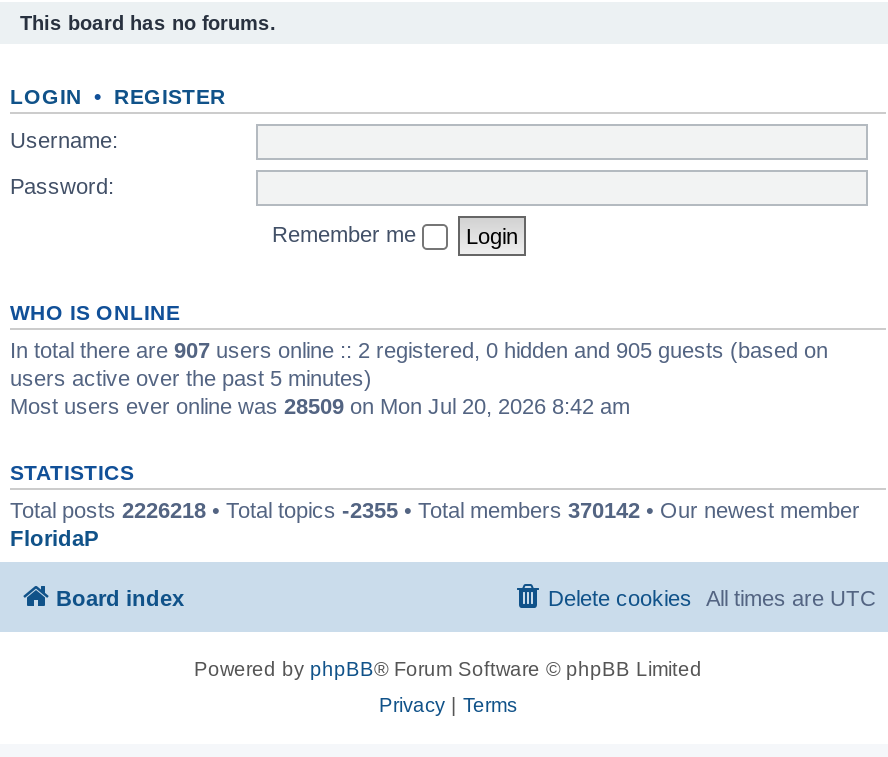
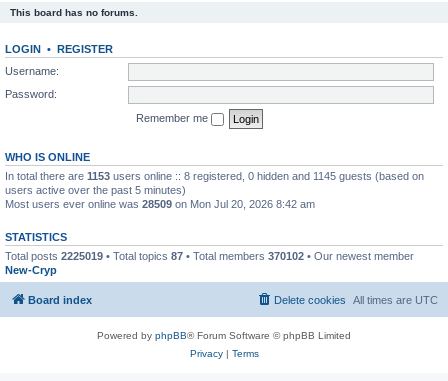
[10,337,828,361] In total there are 907 users online :: 2 registered, 0 hidden and 905 guests (based on -> [5,169,424,181] In total there are 1153 users online :: 8 registered, 0 hidden and 1145 guests (based on
[10,497,860,549] Total posts 2226218 • Total topics -2355 • Total members 370142 • Our newest member | FloridaP -> [5,249,414,275] Total posts 2225019 • Total topics 87 • Total members 370102 • Our newest member | New-Cryp

